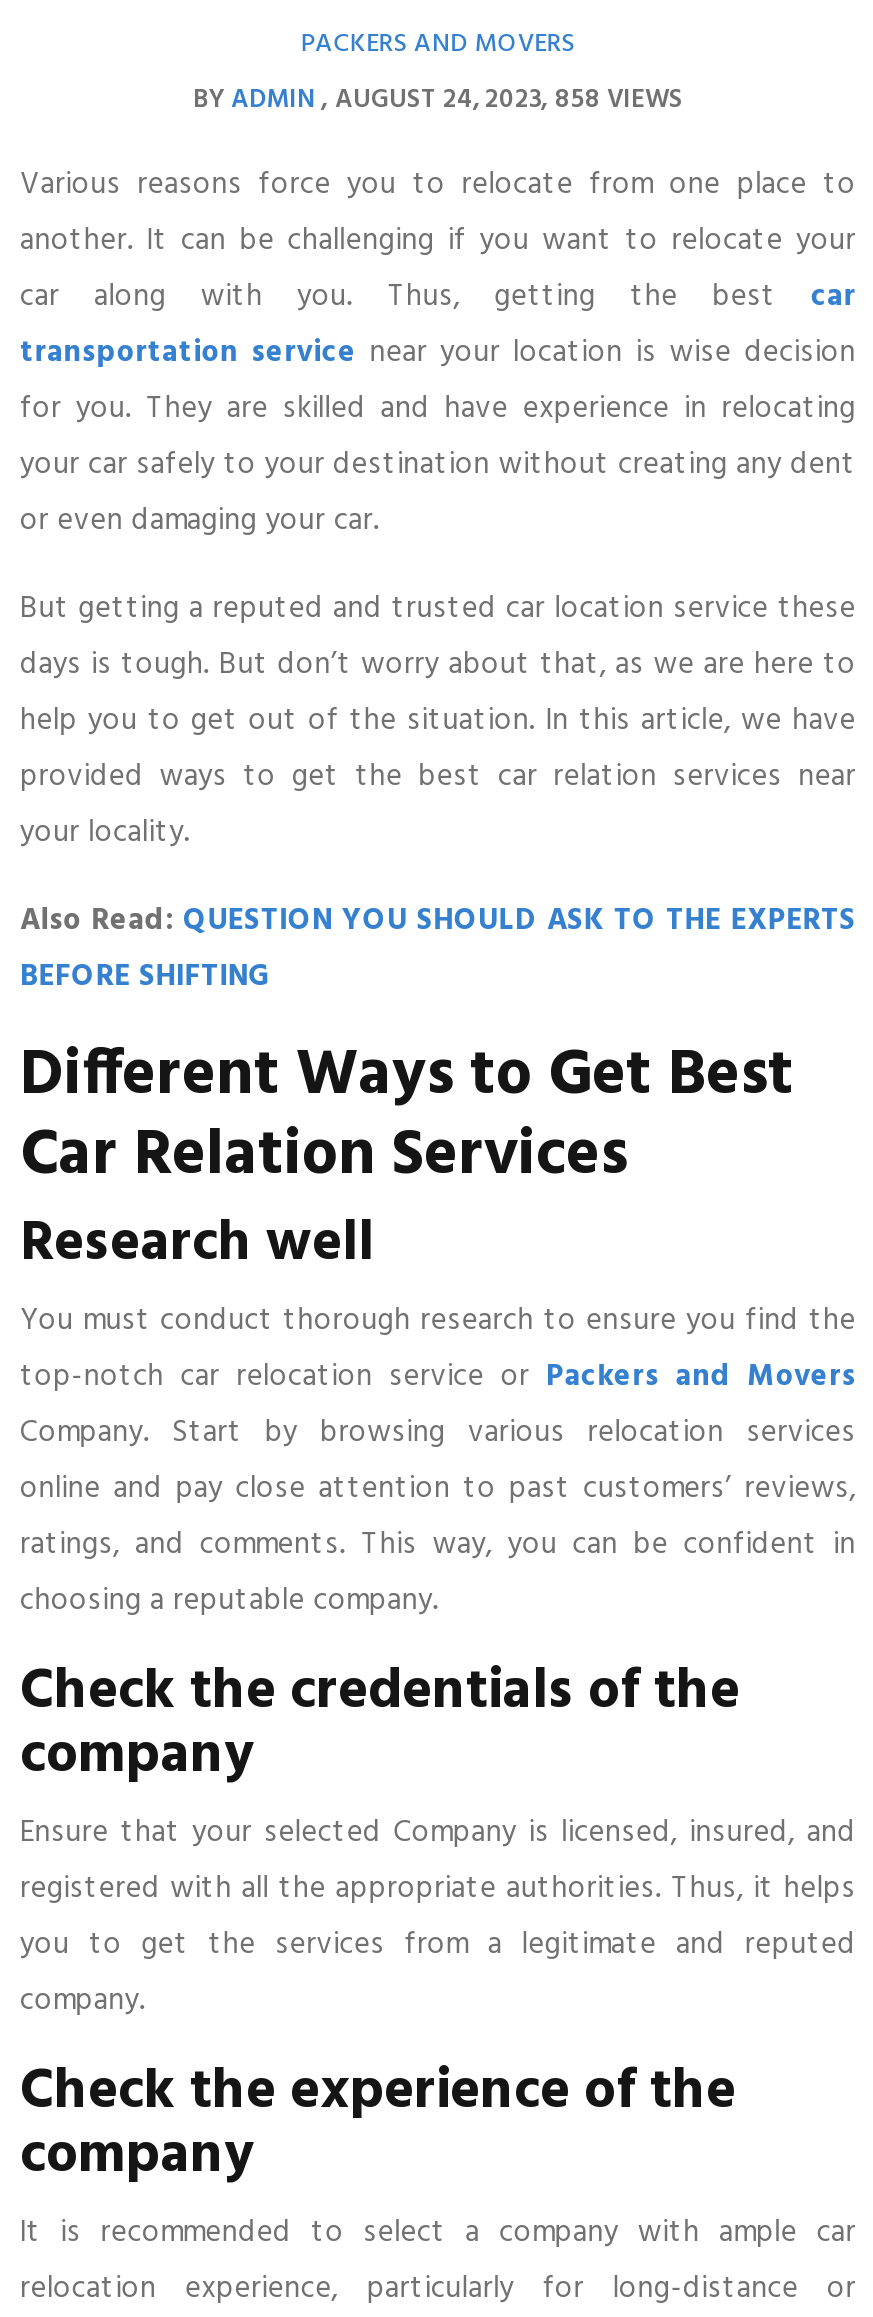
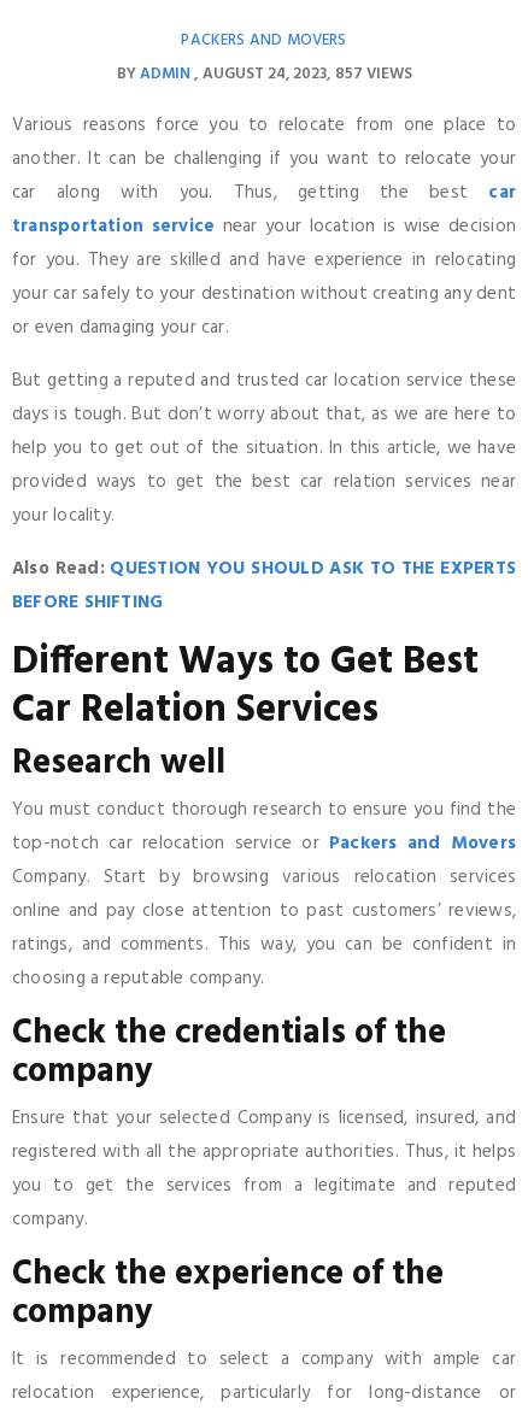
[193,78,683,120] BY ADMIN AUGUST 24, 2023 858 VIEWS -> [116,61,412,86] BY ADMIN AUGUST 24, 2023 857 VIEWS

